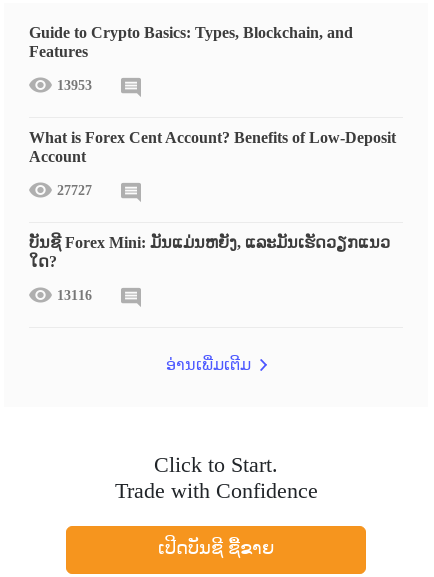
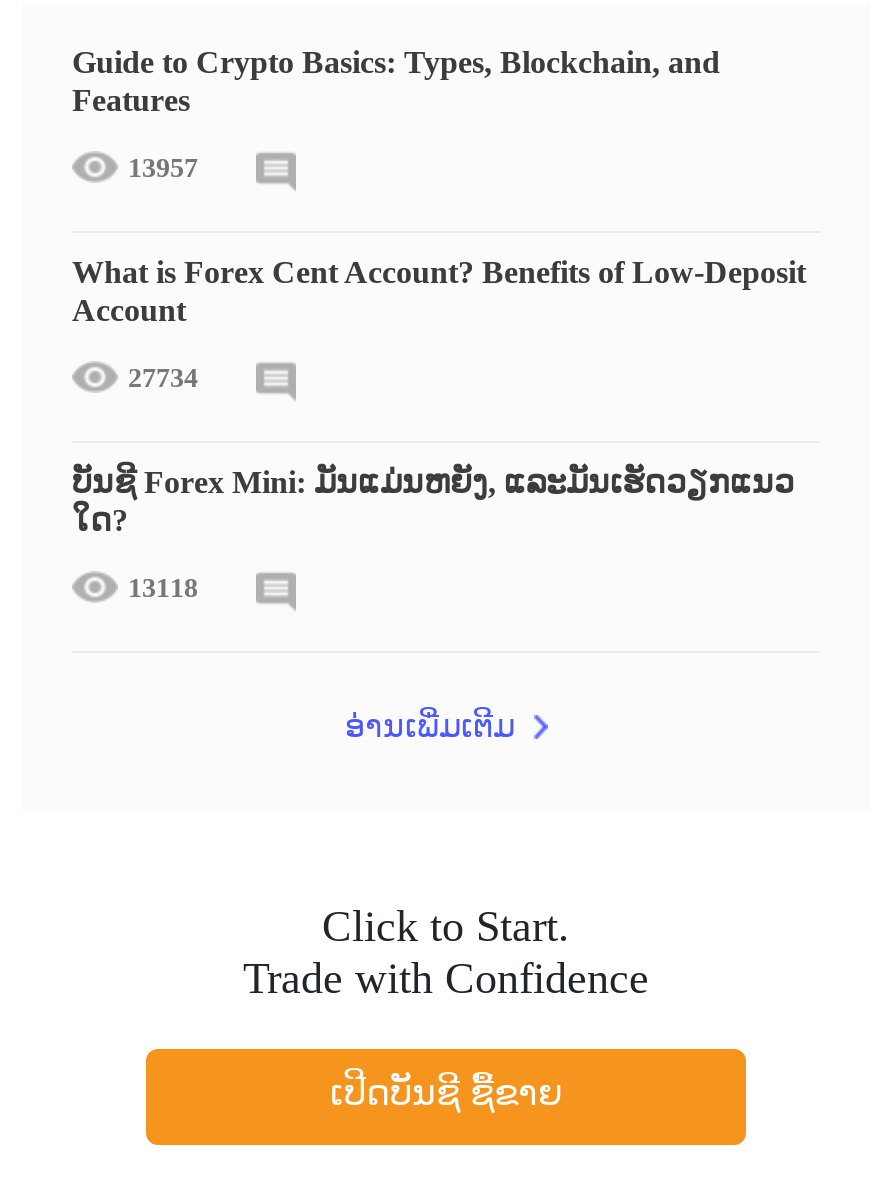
[57,77,92,92] 13953 -> [128,152,198,182] 13957
[57,182,92,197] 27727 -> [128,362,198,392] 27734
[57,287,92,302] 13116 -> [128,572,198,602] 13118

